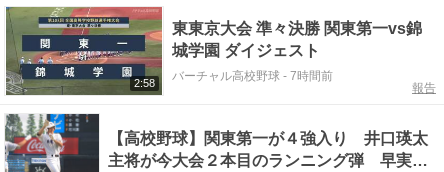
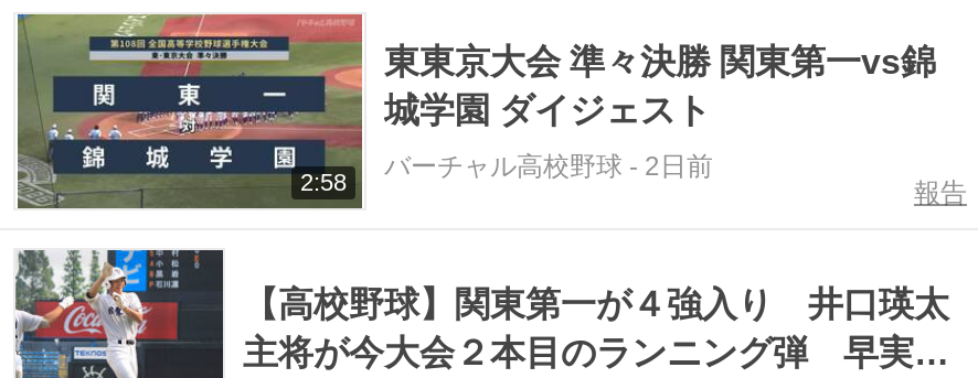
[172,69,333,83] バーチャル高校野球- 7時間前 -> [384,151,713,182] バーチャル高校野球- 2日前

